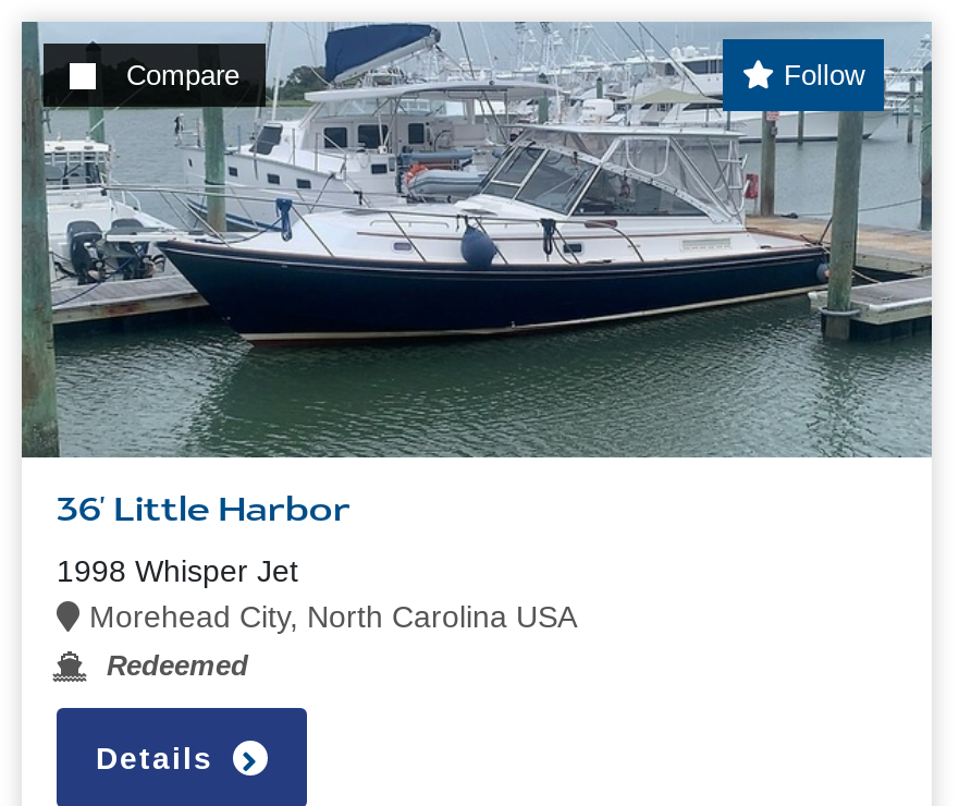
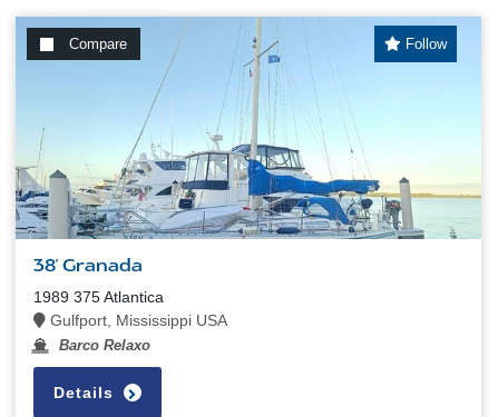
[20,22,934,532] [image] | 36' Little Harbor -> [14,17,481,277] [image] | 38' Granada
[57,553,577,682] 1998 Whisper Jet | Morehead City, North Carolina USA | Redeemed -> [33,288,227,354] 1989 375 Atlantica | Gulfport, Mississippi USA | Barco Relaxo

